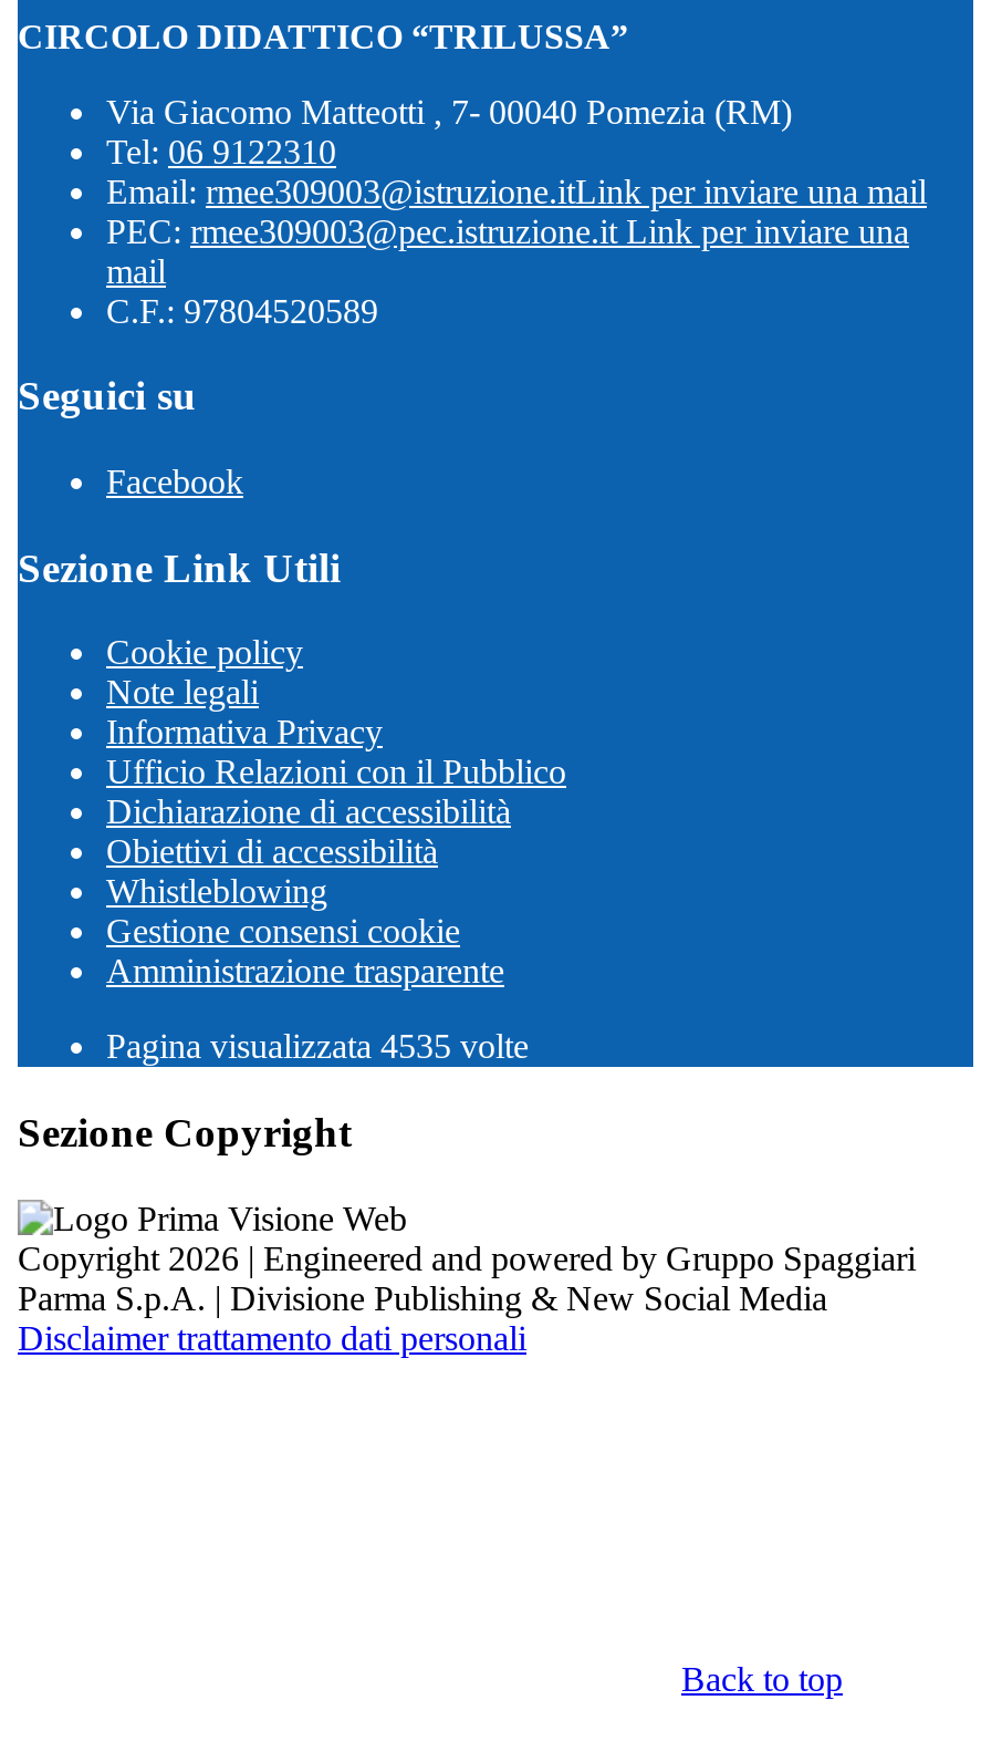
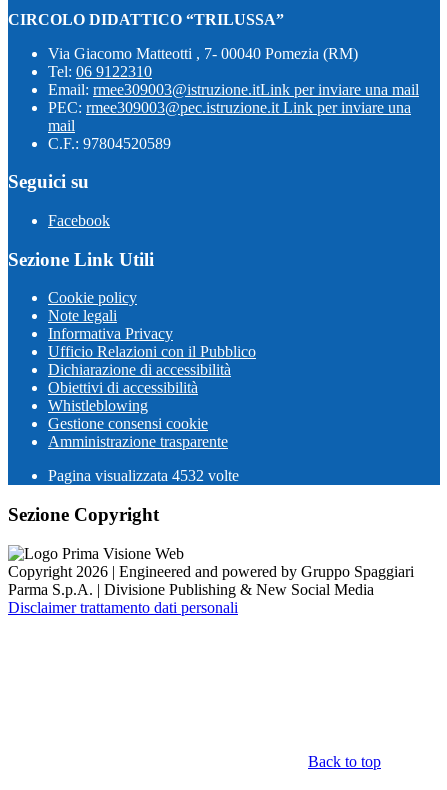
[106,1028,529,1066] Pagina visualizzata 4535 volte -> [48,467,239,484] Pagina visualizzata 4532 volte

